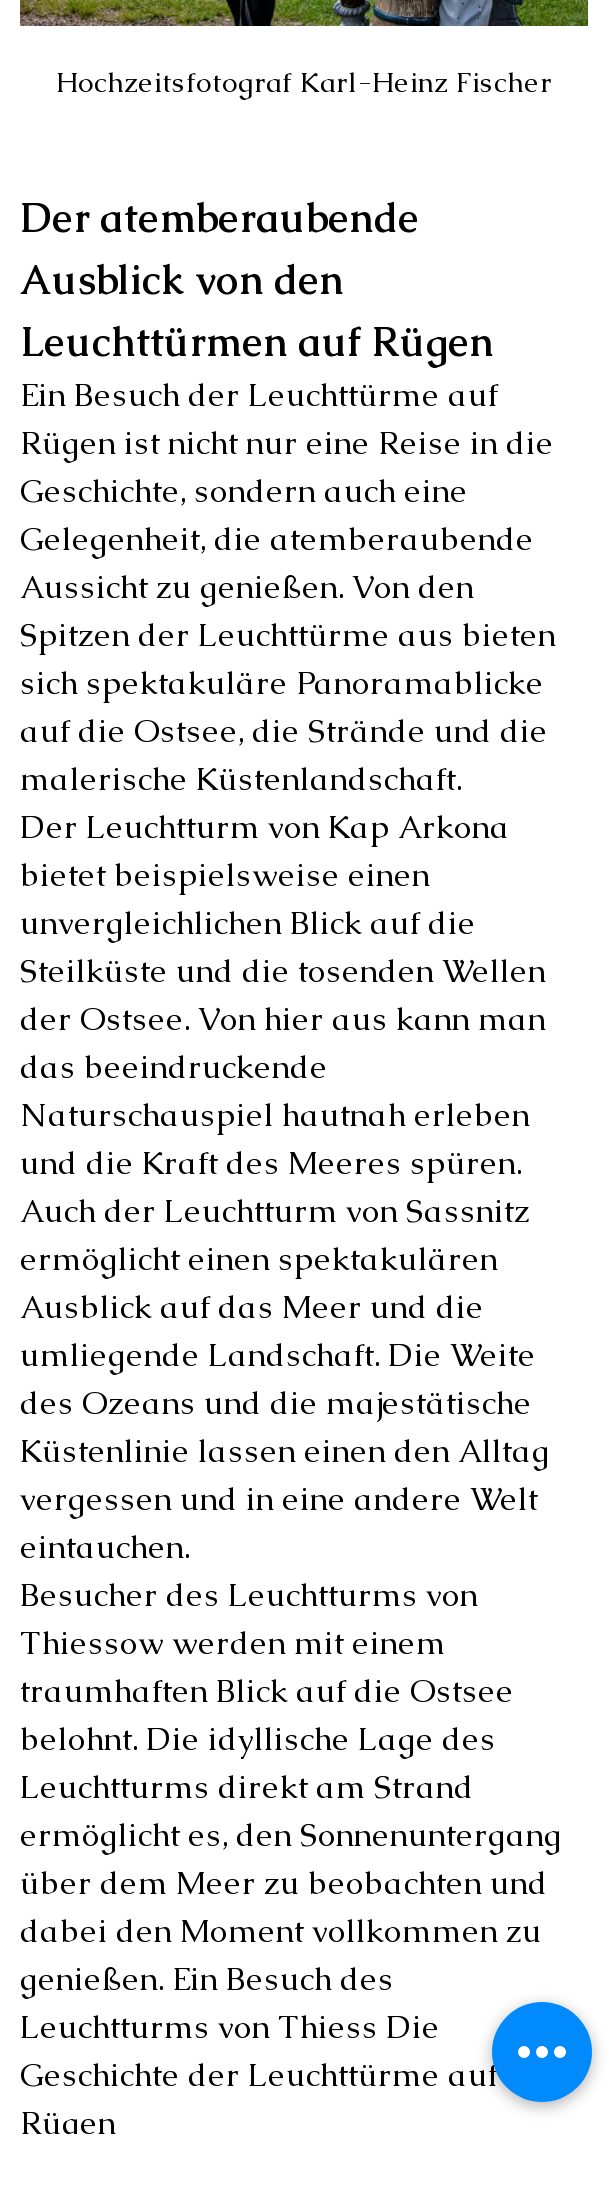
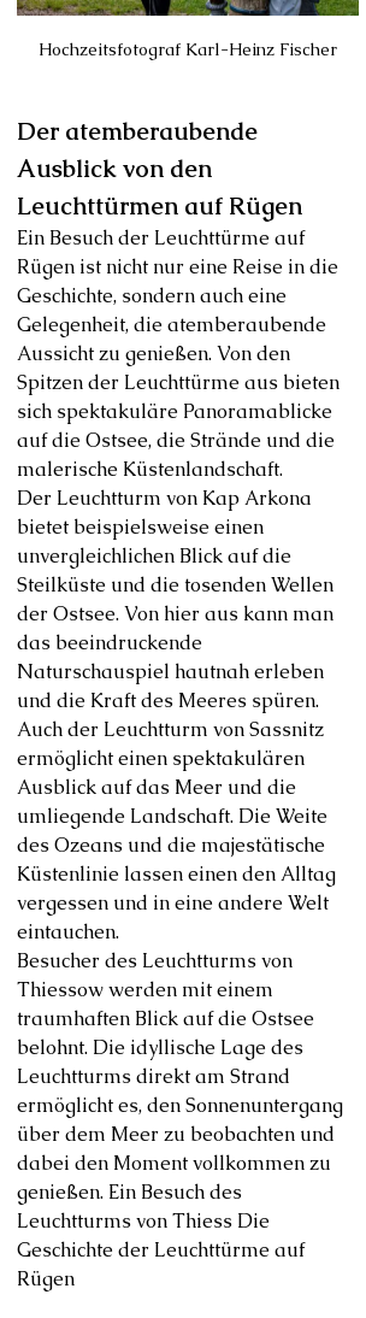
[488,1998,596,2110] [image] -> none

